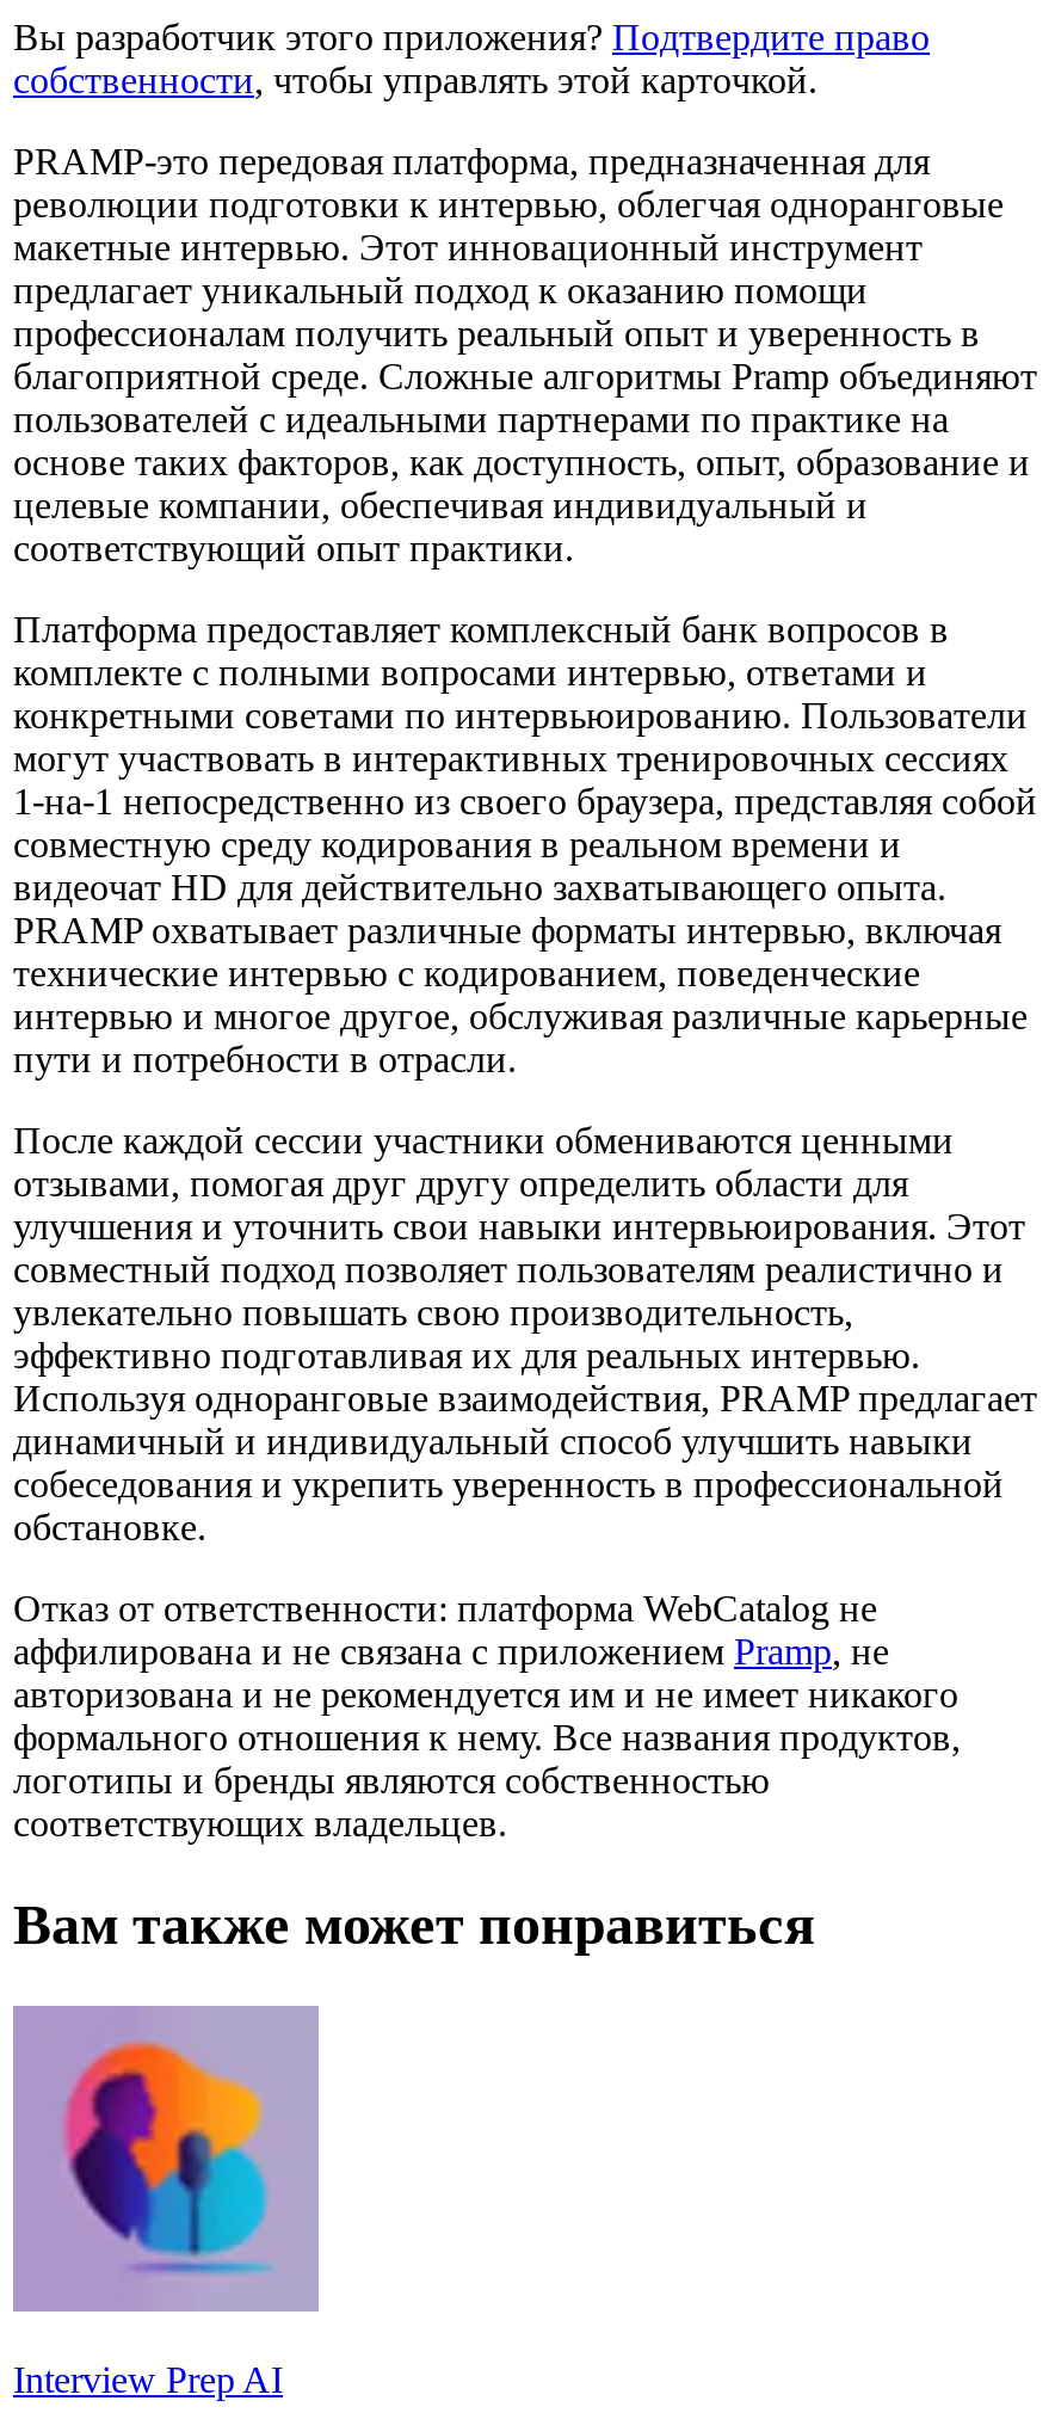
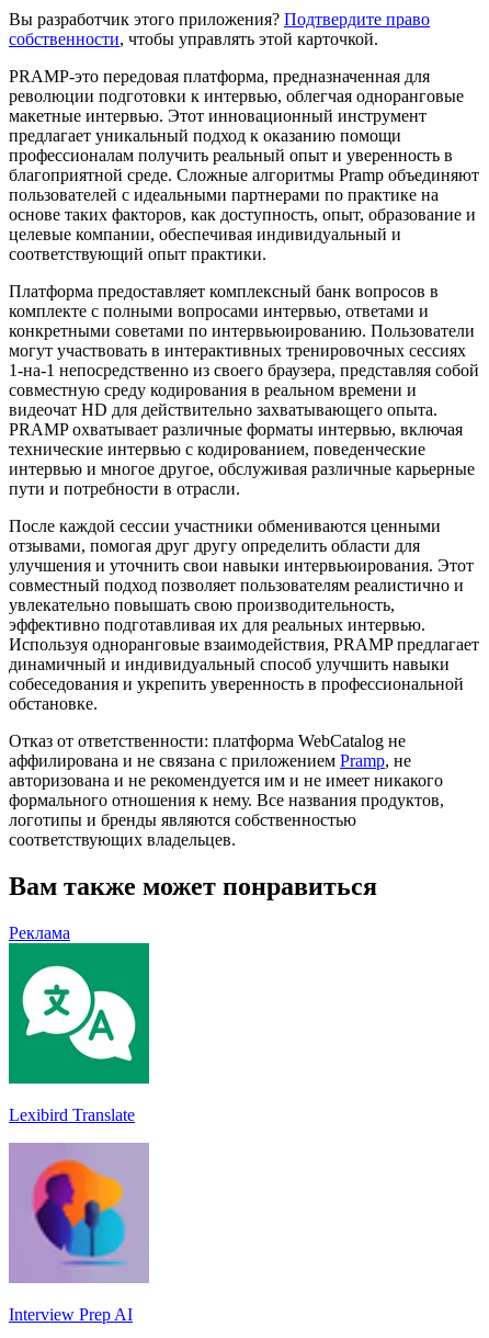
none -> [8,942,150,1124] [image] | Lexibird Translate
none -> [9,923,70,942] Реклама

